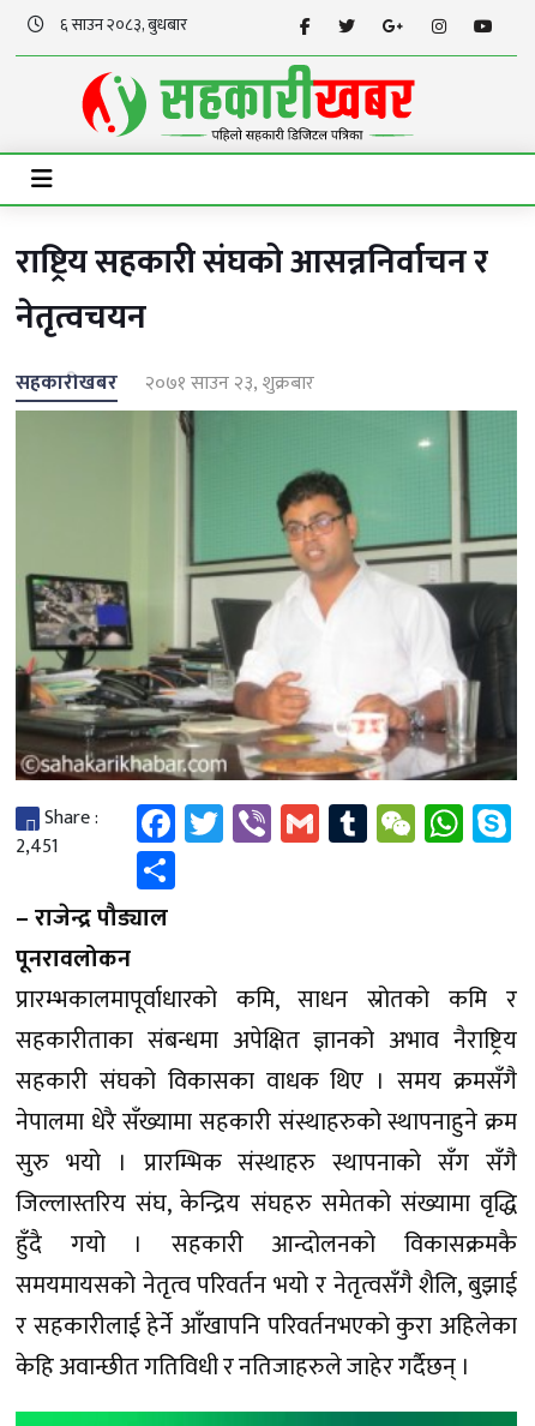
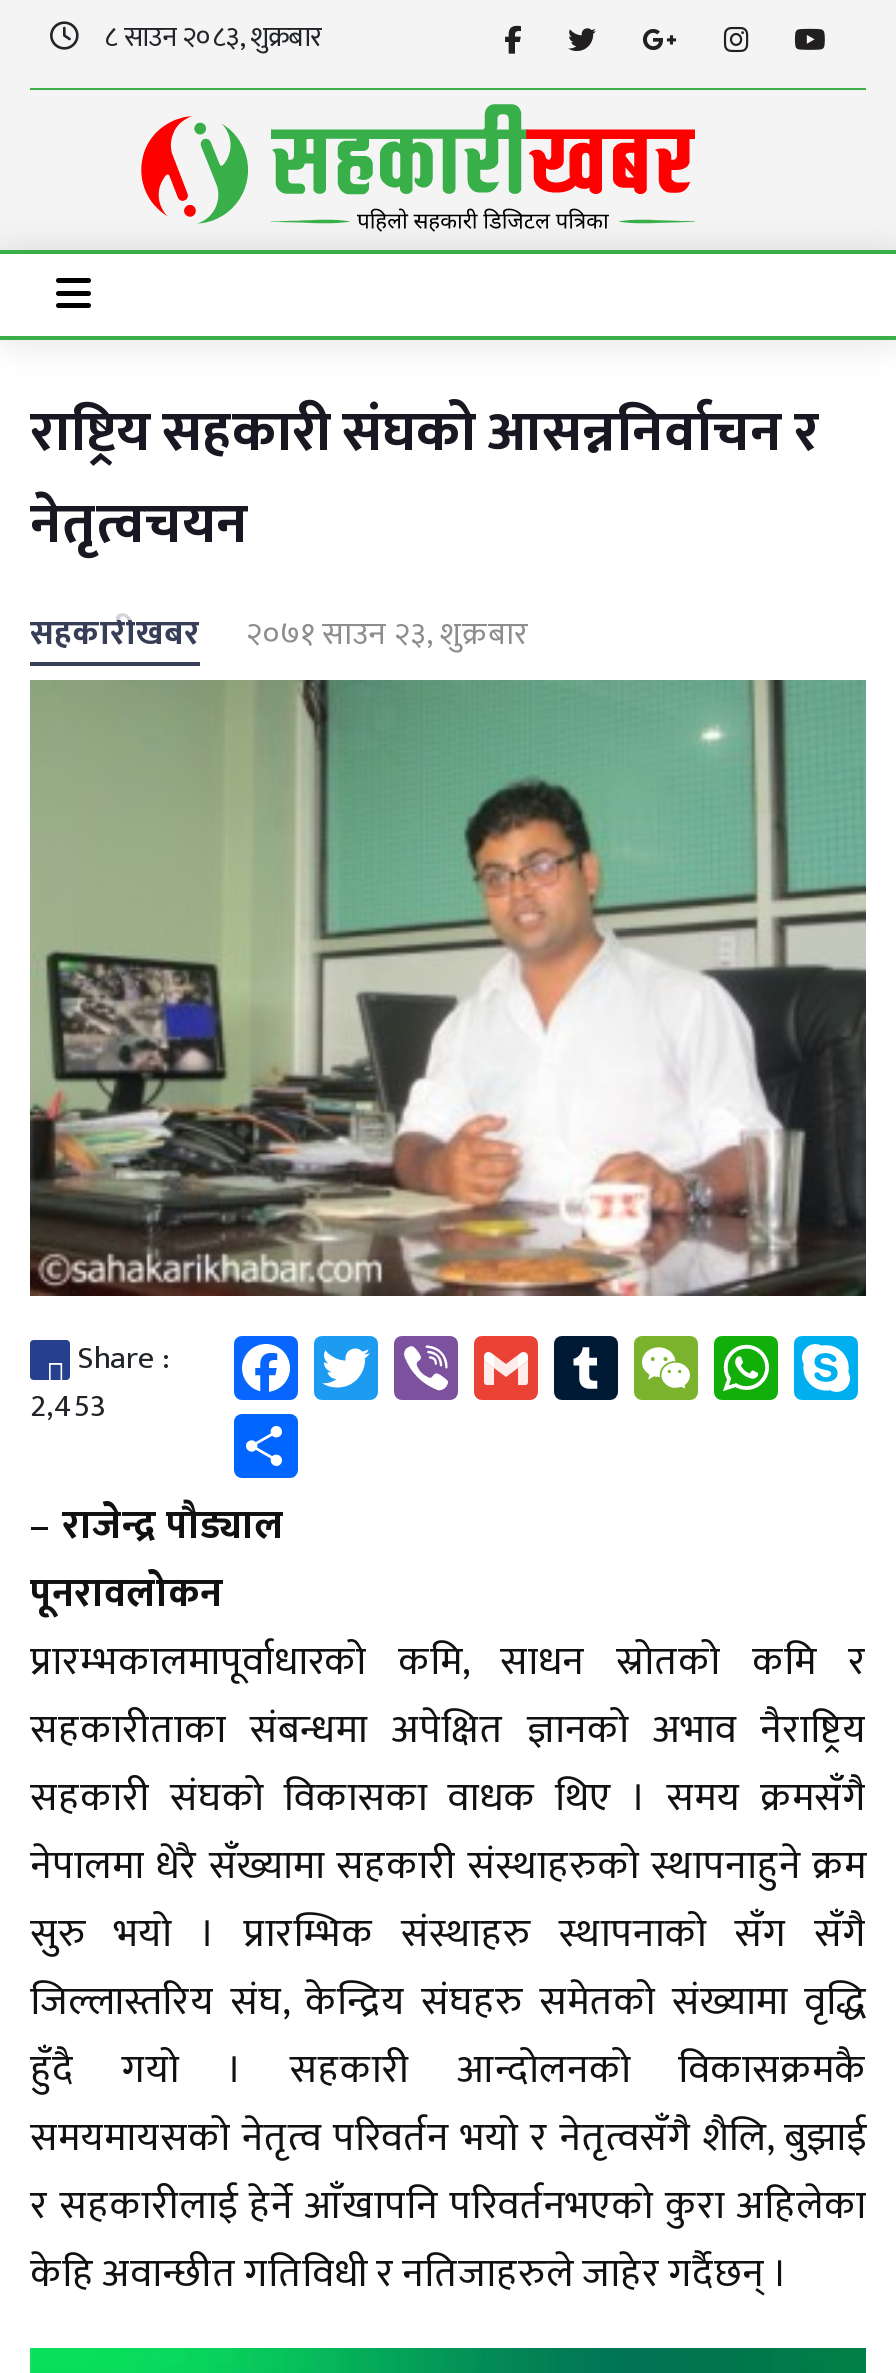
[56,11,187,38] ६ साउन २०८३, बुधबार -> [98,14,322,60] ८ साउन २०८३, शुक्रबार
[16,830,59,863] 2,451 -> [30,1379,104,1433] 2,453

